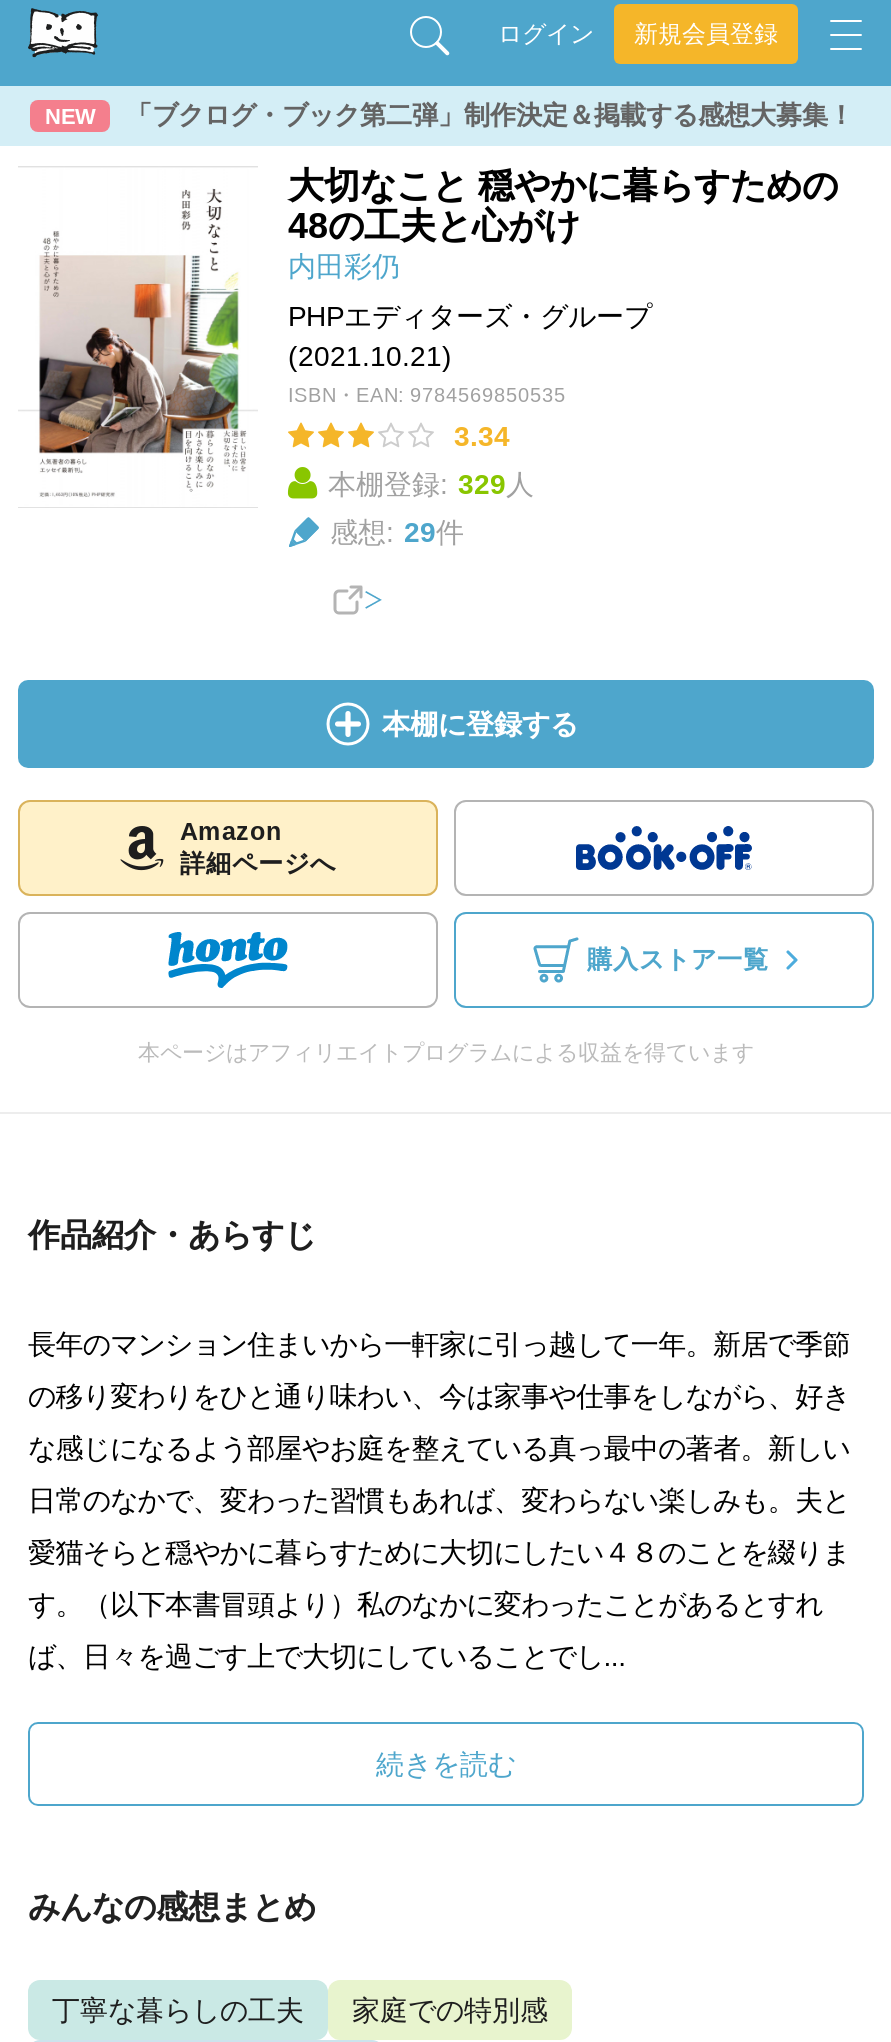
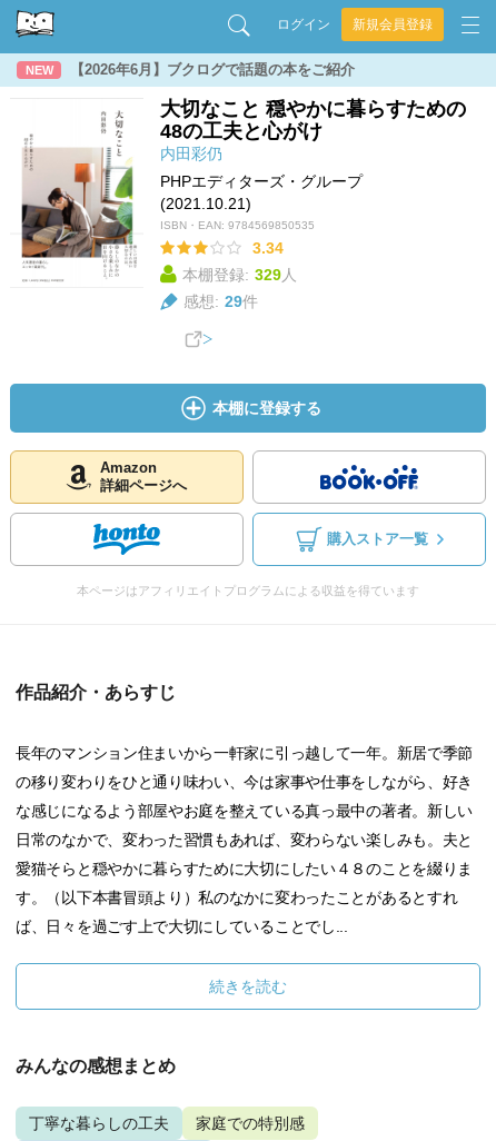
[126,100,854,130] 「ブクログ・ブック第二弾」制作決定＆掲載する感想大募集！ -> [70,61,355,78] 【2026年6月】ブクログで話題の本をご紹介

